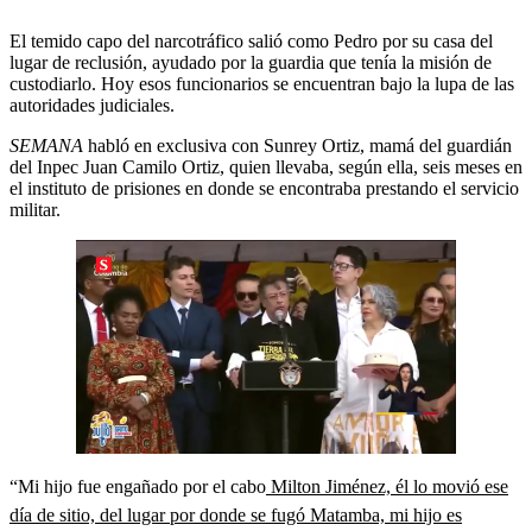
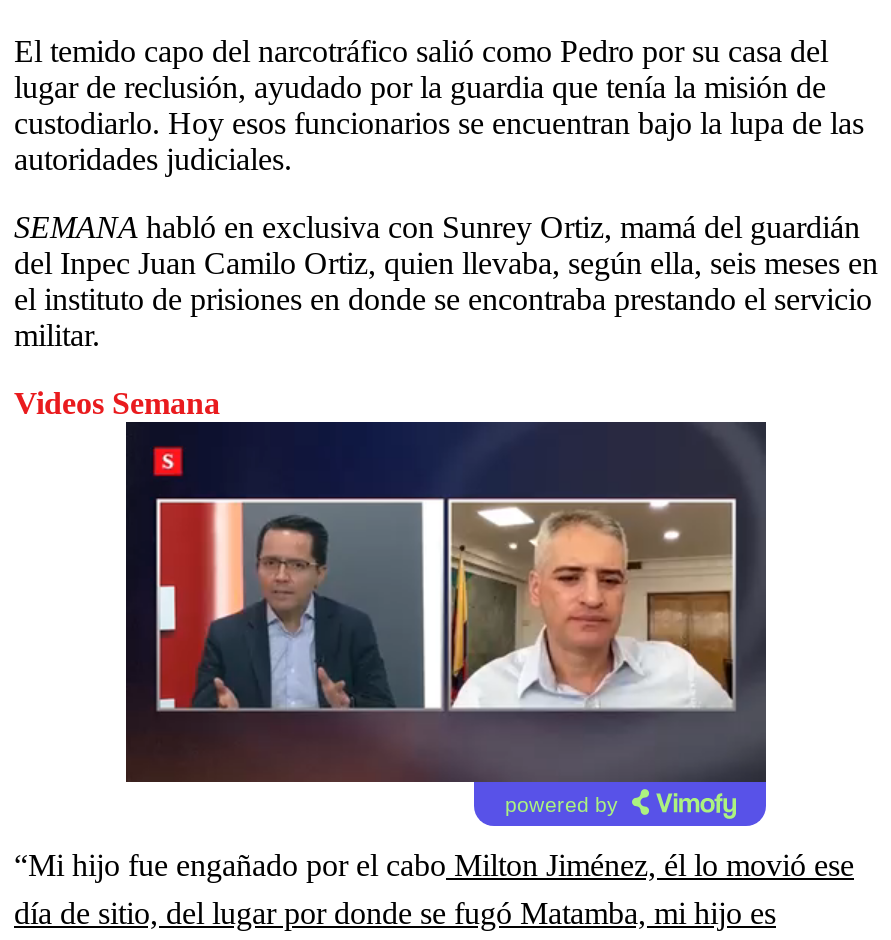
none -> [14,385,220,419] Videos Semana
none -> [505,791,619,815] powered by
[76,239,456,463] [image] -> [126,420,768,828] [image]

